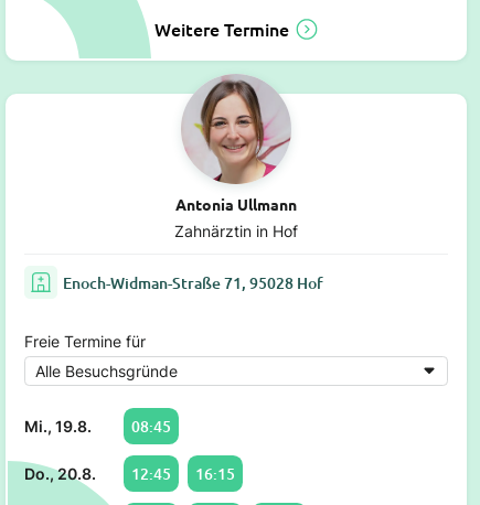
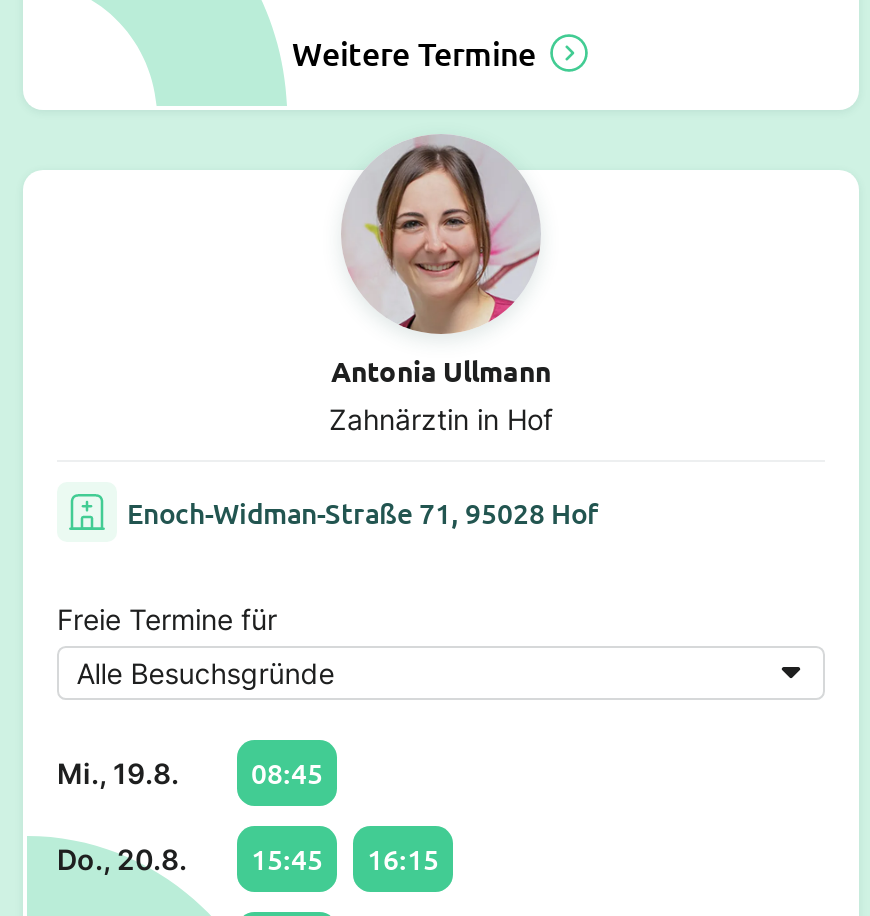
[24,464,235,484] Do., 20.8. 12:45 16:15 -> [57,841,439,879] Do., 20.8. 15:45 16:15

